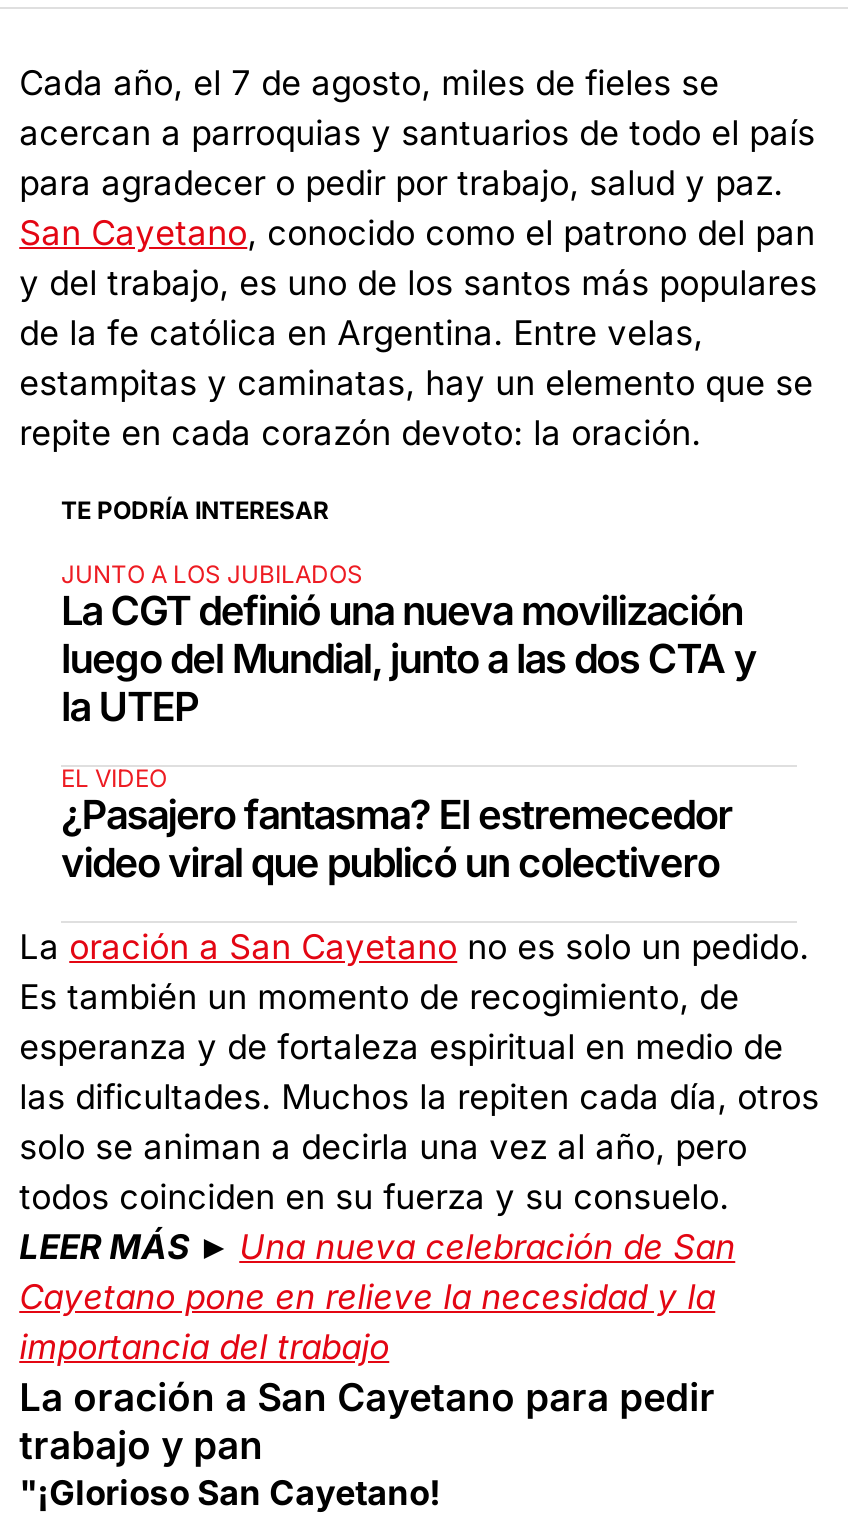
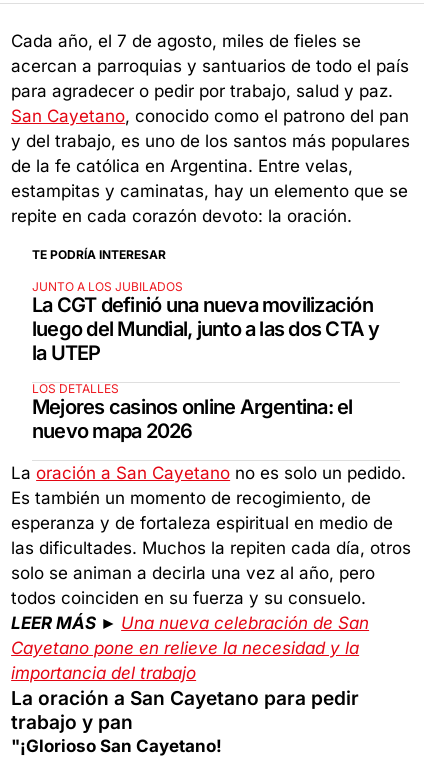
[61,764,732,888] EL VIDEO | ¿Pasajero fantasma? El estremecedor | video viral que publicó un colectivero -> [32,381,353,443] LOS DETALLES | Mejores casinos online Argentina: el | nuevo mapa 2026

